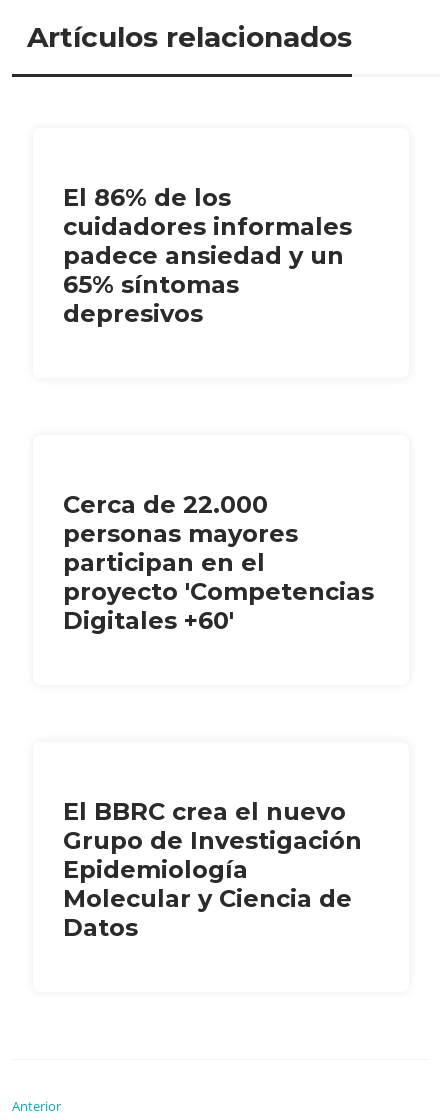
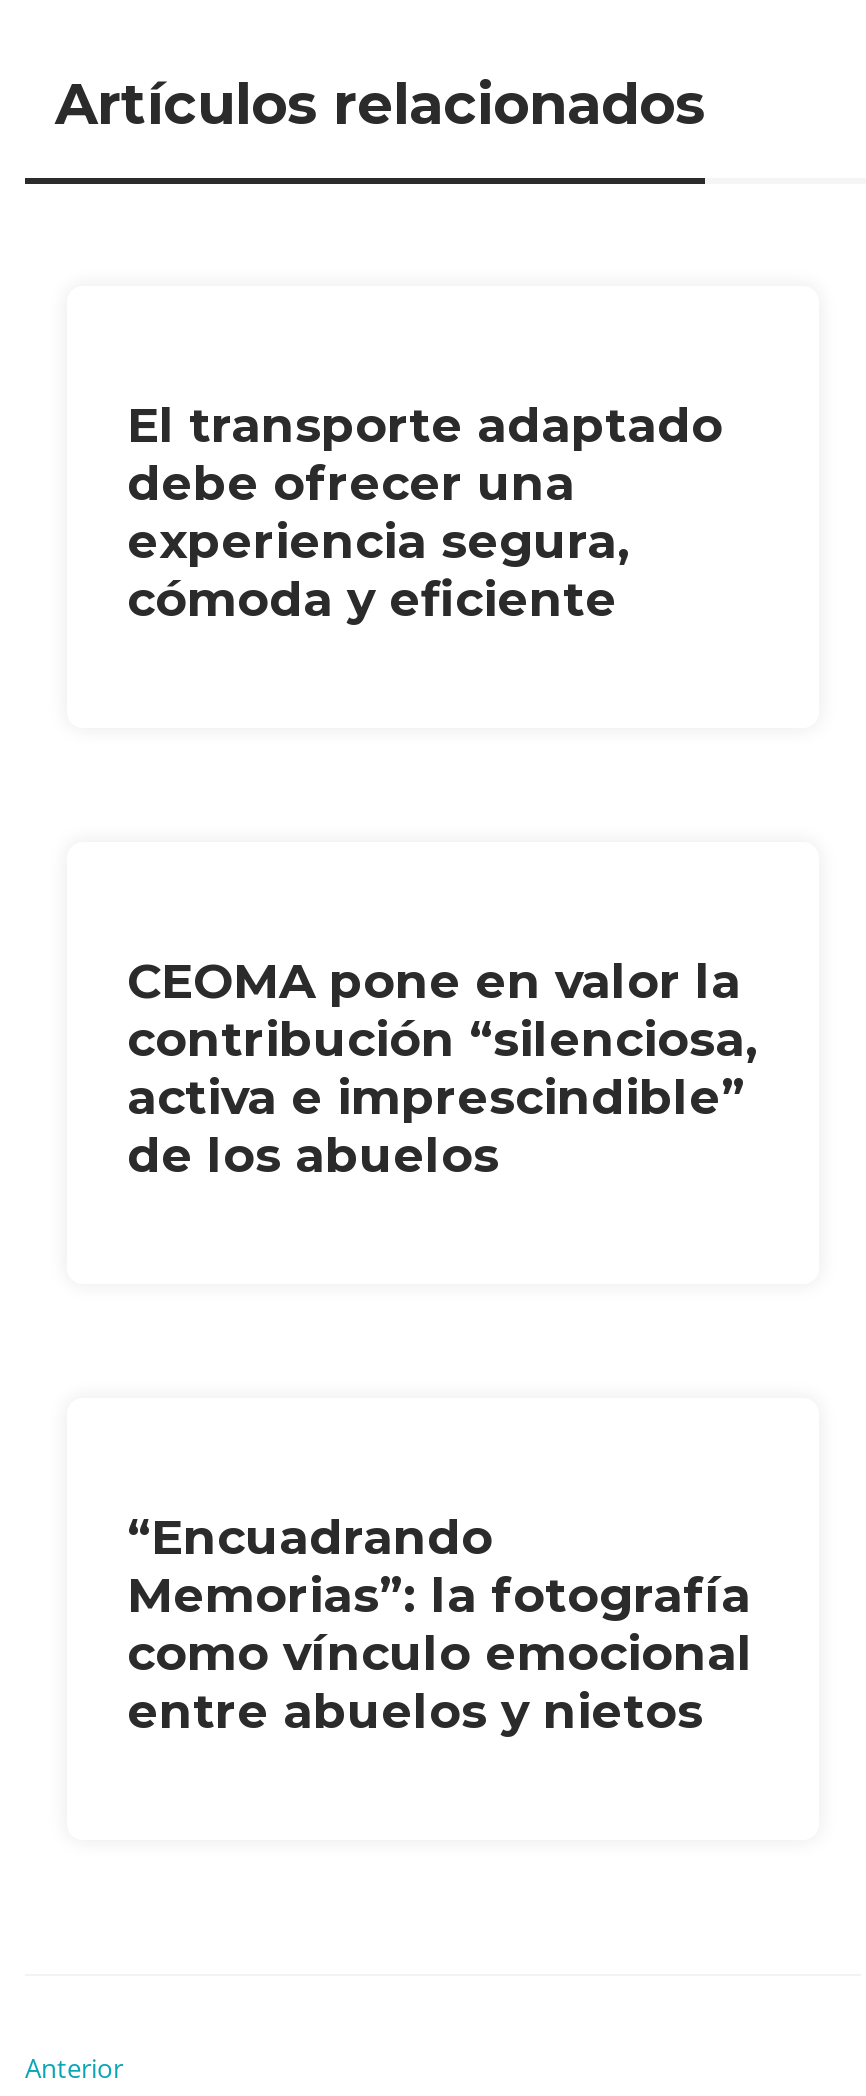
[63,183,352,328] El 86% de los | cuidadores informales | padece ansiedad y un | 65% síntomas | depresivos -> [127,397,723,629] El transporte adaptado | debe ofrecer una | experiencia segura, | cómoda y eficiente
[63,490,374,635] Cerca de 22.000 | personas mayores | participan en el | proyecto 'Competencias | Digitales +60' -> [127,953,759,1185] CEOMA pone en valor la | contribución “silenciosa, | activa e imprescindible” | de los abuelos
[63,797,362,942] El BBRC crea el nuevo | Grupo de Investigación | Epidemiología | Molecular y Ciencia de | Datos -> [127,1509,753,1741] “Encuadrando | Memorias”: la fotografía | como vínculo emocional | entre abuelos y nietos

